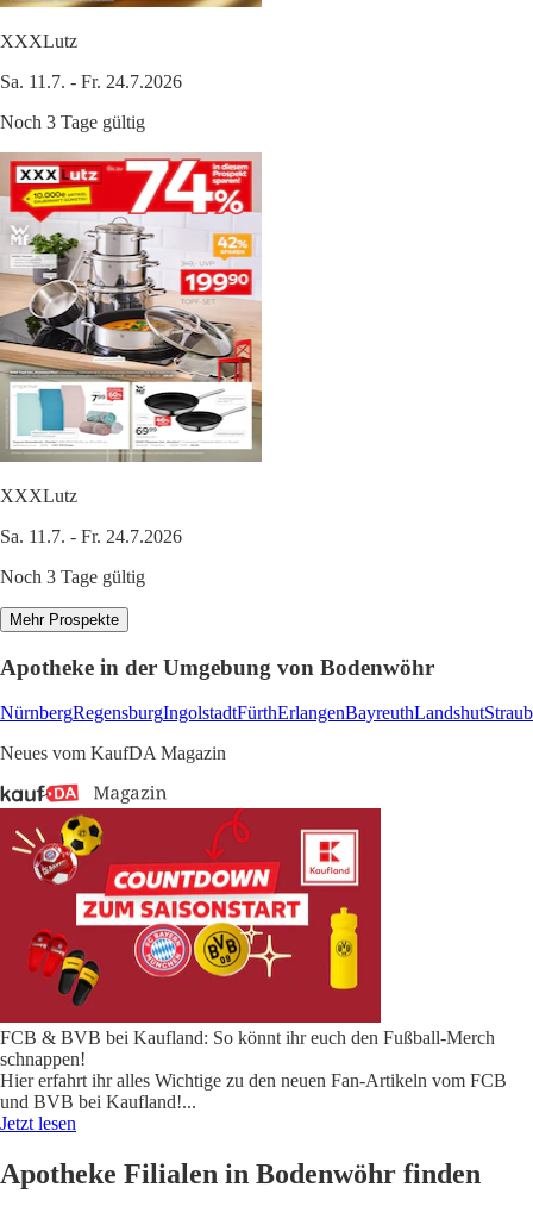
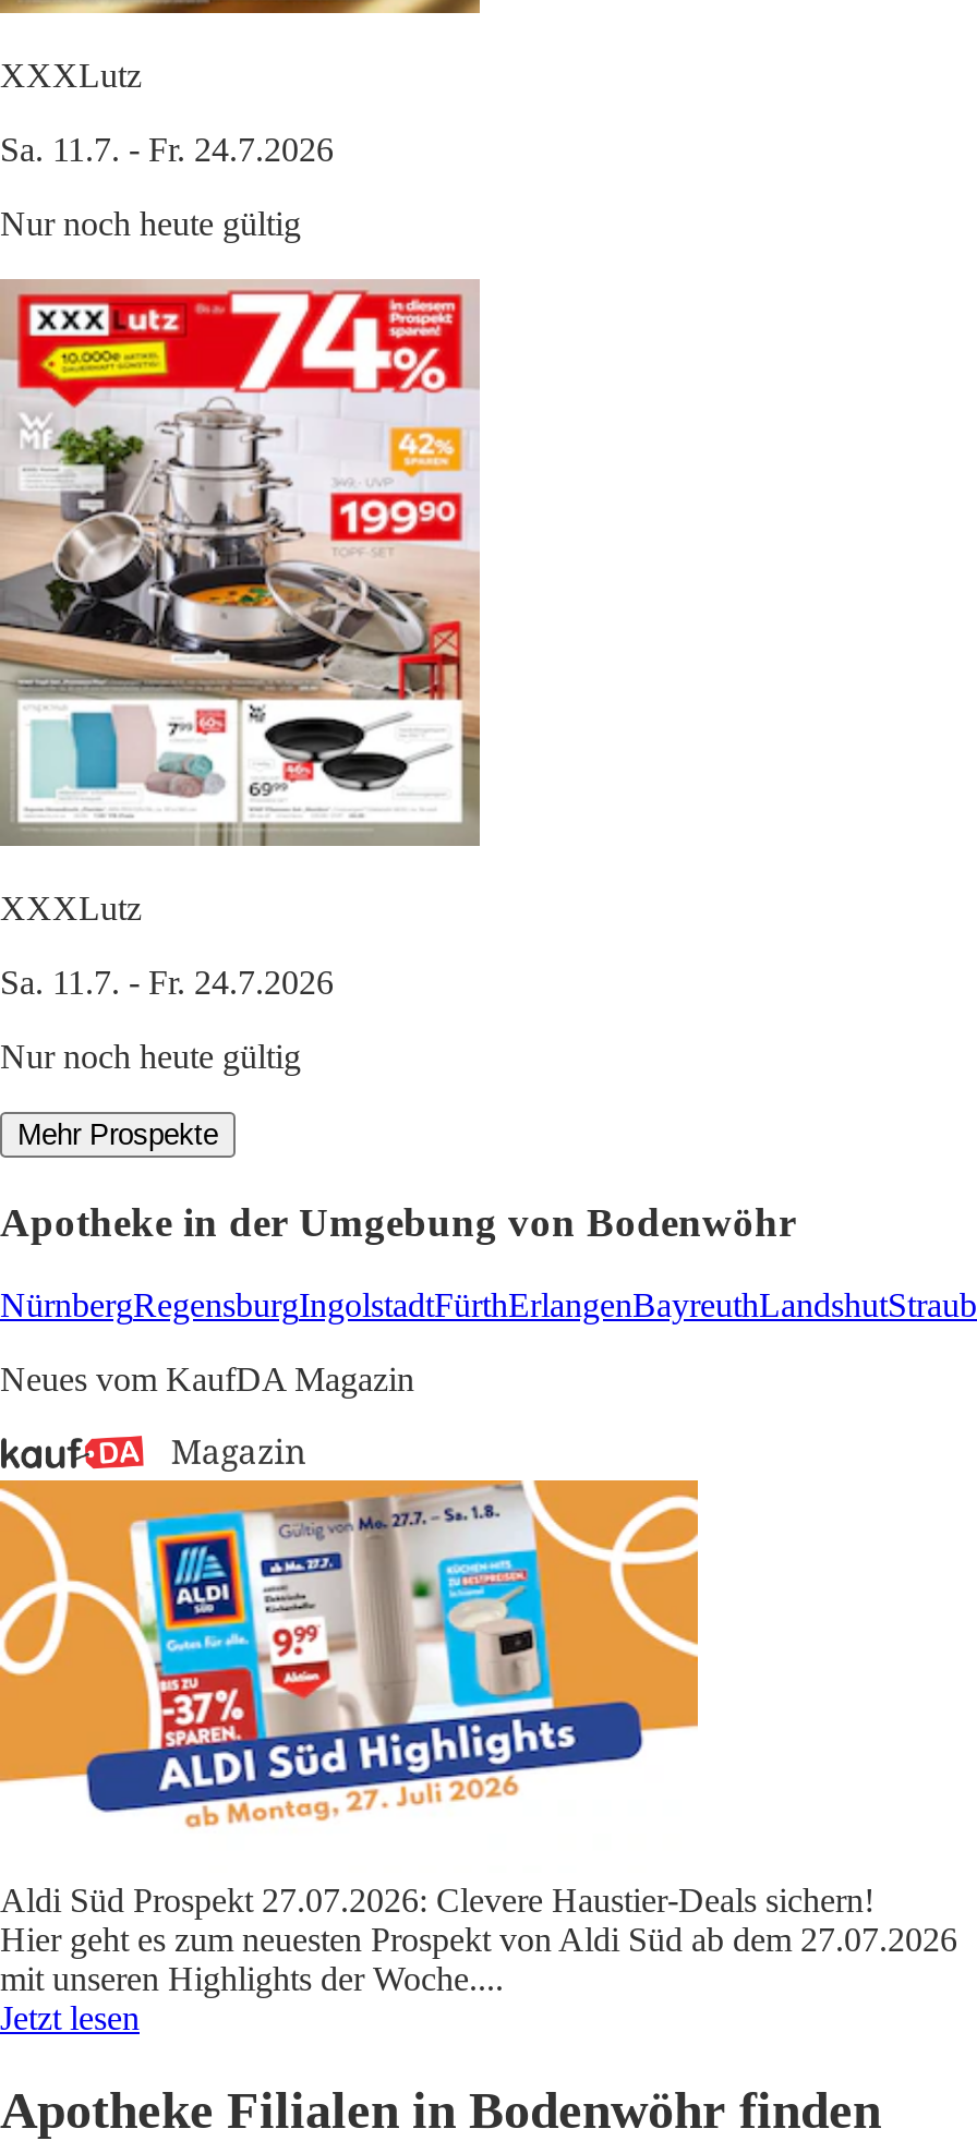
[0,112,145,132] Noch 3 Tage gültig -> [0,205,301,242] Nur noch heute gültig
[0,567,145,587] Noch 3 Tage gültig -> [0,1038,301,1075] Nur noch heute gültig
[0,807,507,1113] [image] | FCB & BVB bei Kaufland: So könnt ihr euch den Fußball-Merch | schnappen! | Hier erfahrt ihr alles Wichtige zu den neuen Fan-Artikeln vom FCB | und BVB bei Kaufland!... -> [0,1478,957,1998] [image] | Aldi Süd Prospekt 27.07.2026: Clevere Haustier-Deals sichern! | Hier geht es zum neuesten Prospekt von Aldi Süd ab dem 27.07.2026 | mit unseren Highlights der Woche....

